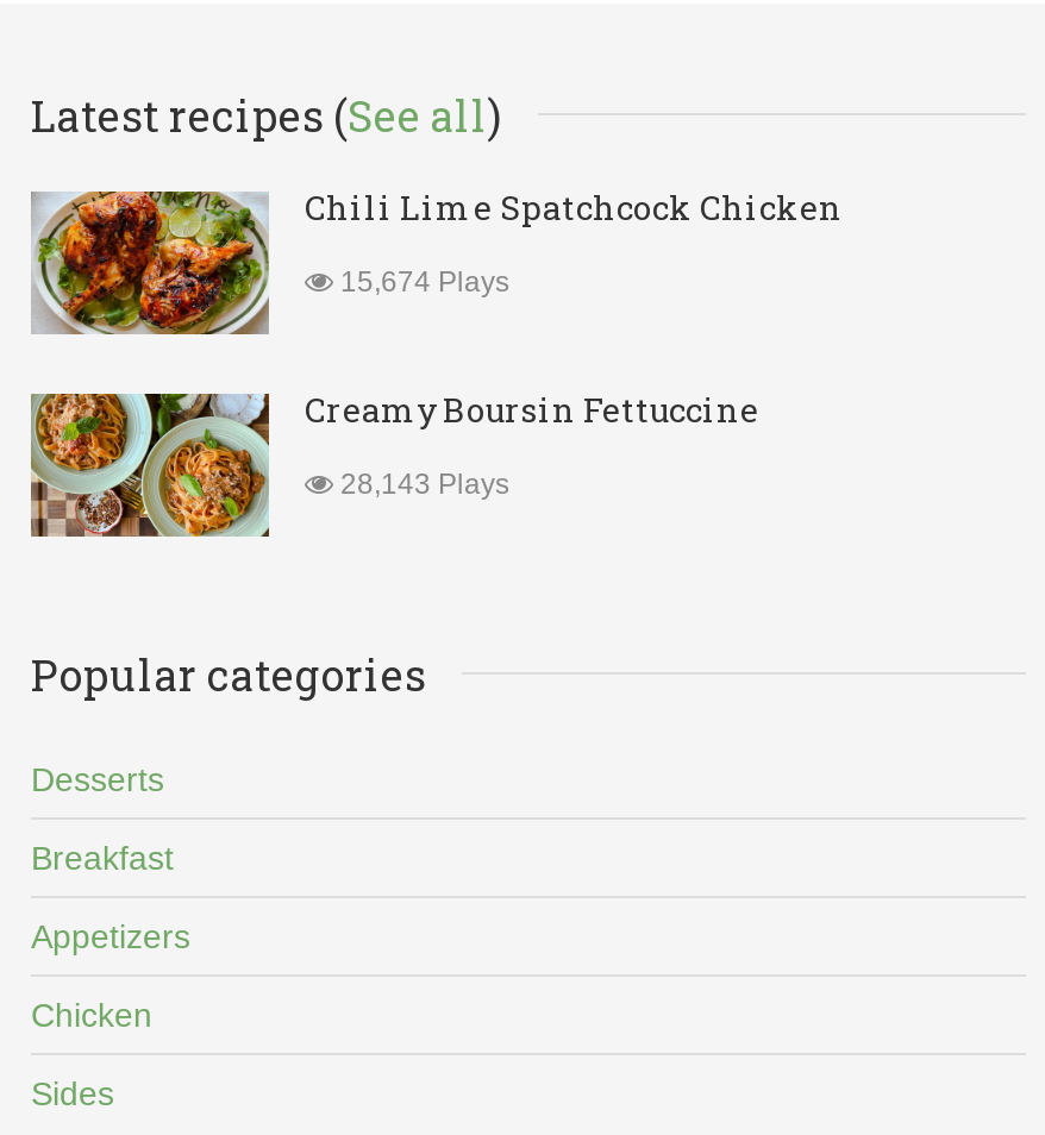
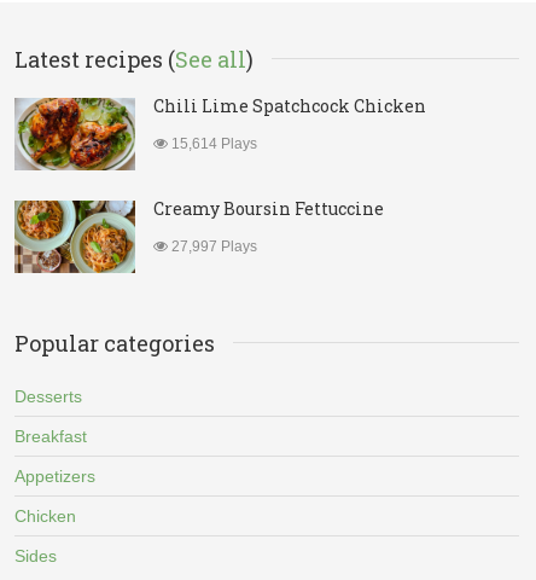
[333,266,509,300] 15,674 Plays -> [168,136,257,153] 15,614 Plays
[333,469,509,502] 28,143 Plays -> [168,239,257,255] 27,997 Plays

